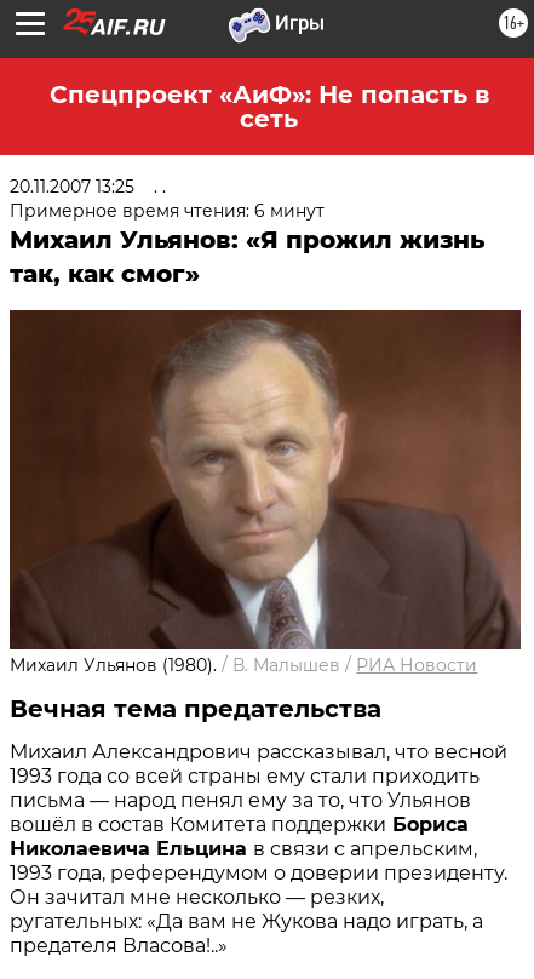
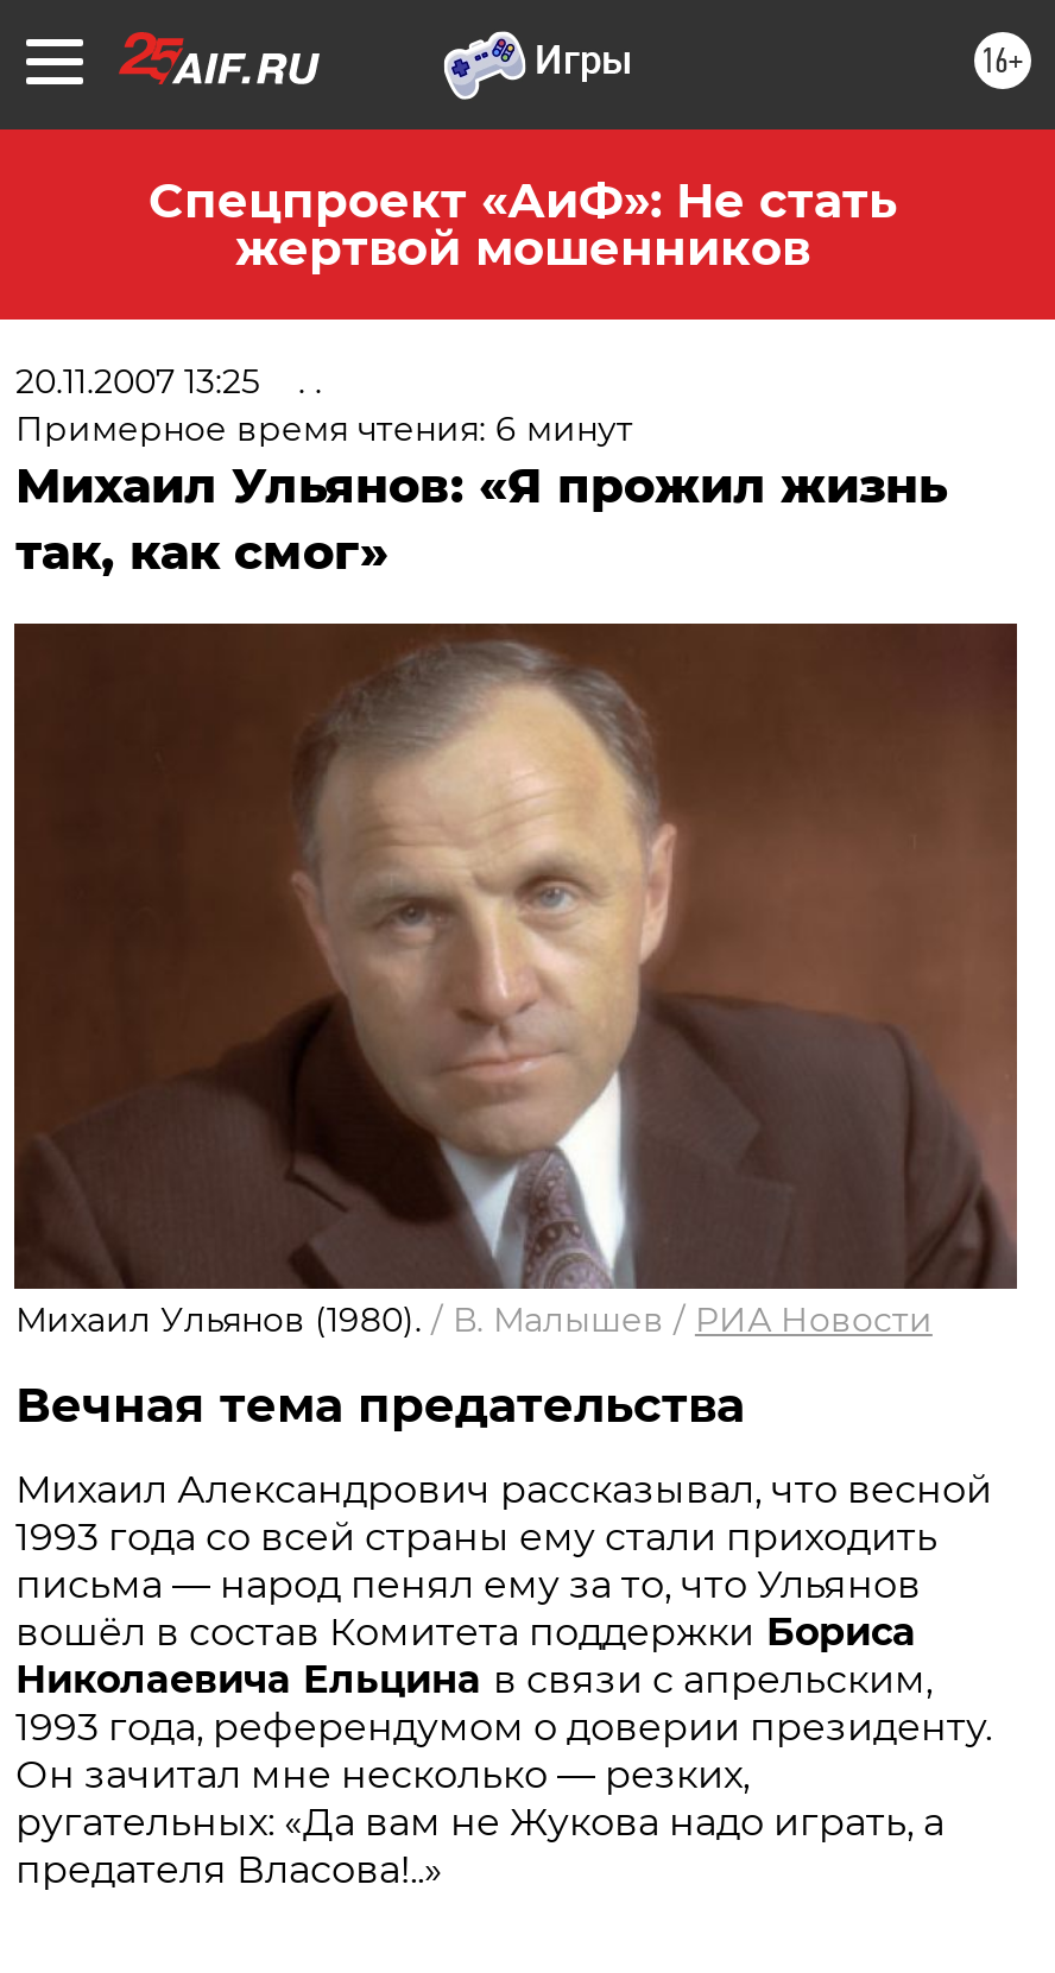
[49,80,489,133] Спецпроект «АиФ»: Не попасть в | сеть -> [149,172,897,277] Спецпроект «АиФ»: Не стать | жертвой мошенников

